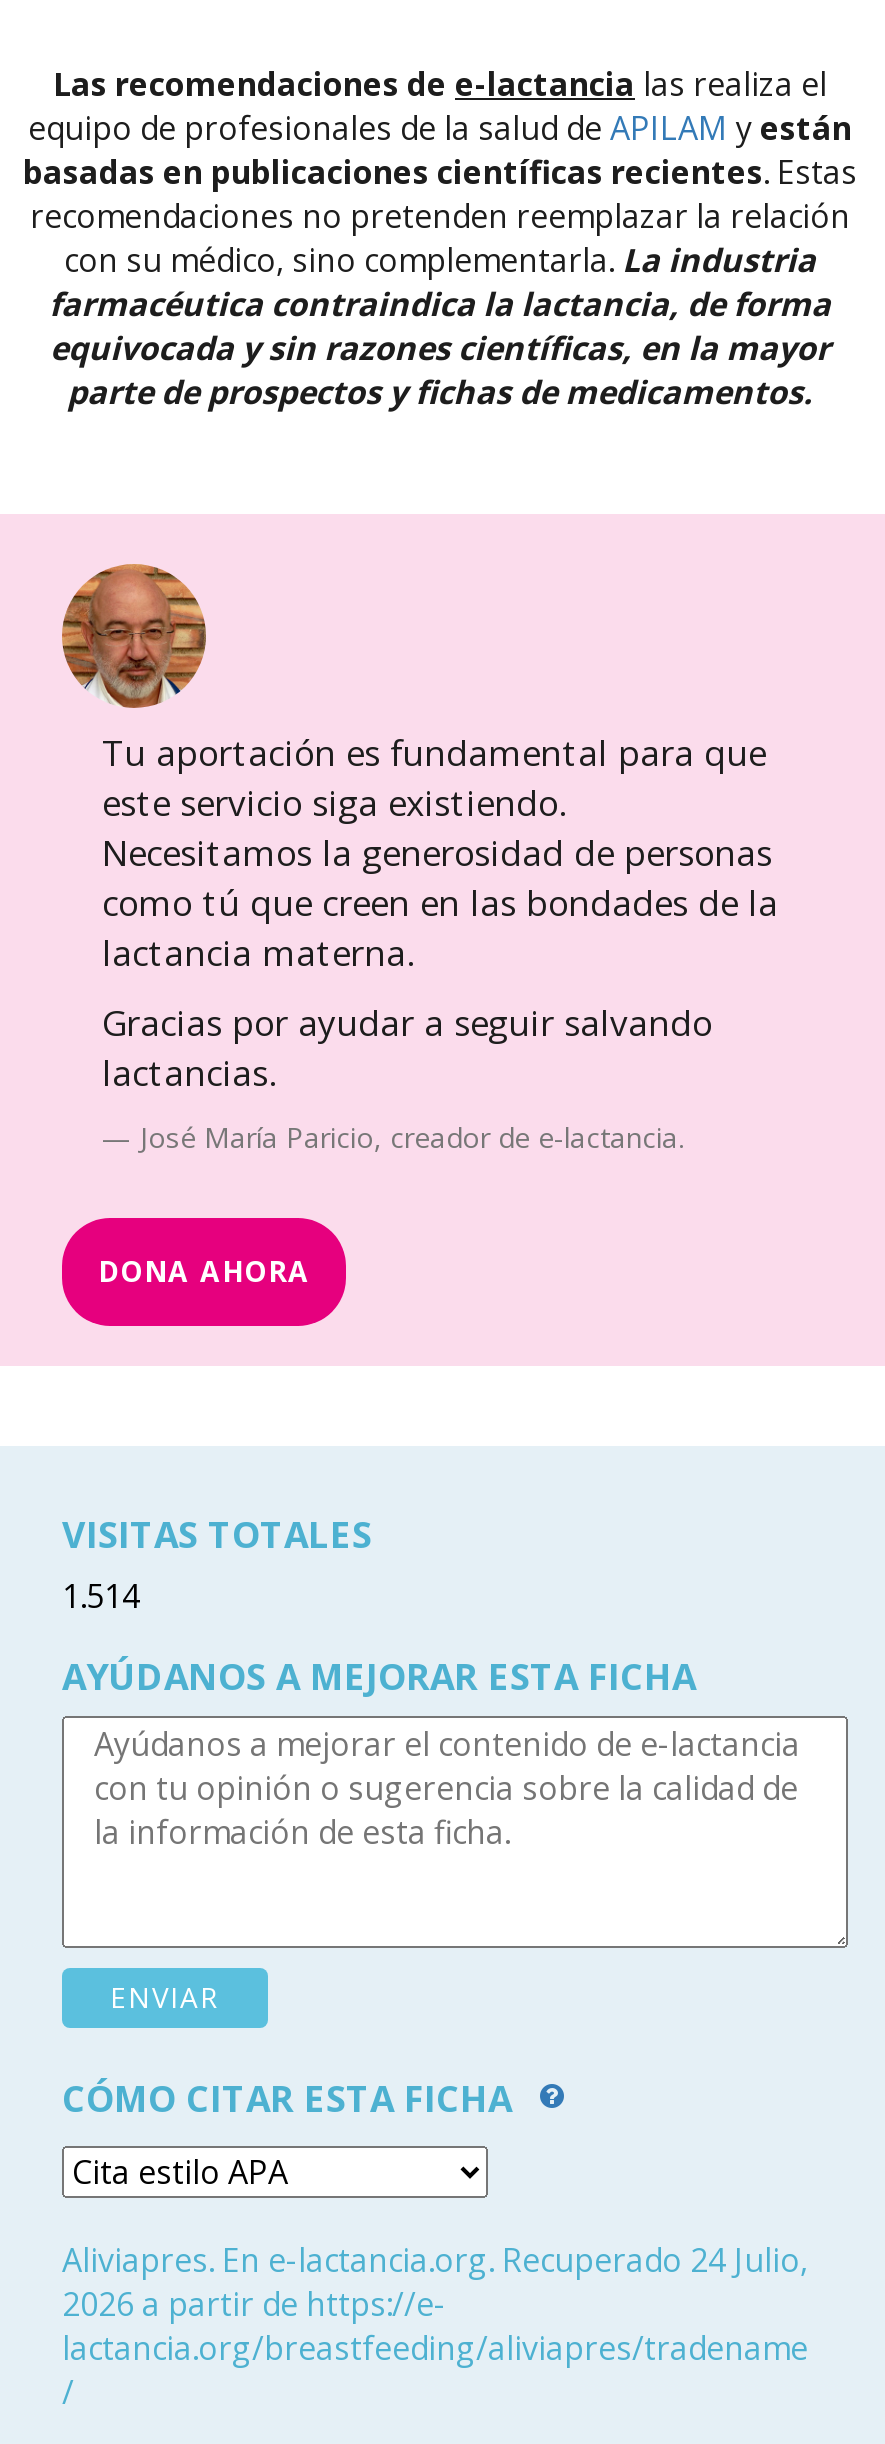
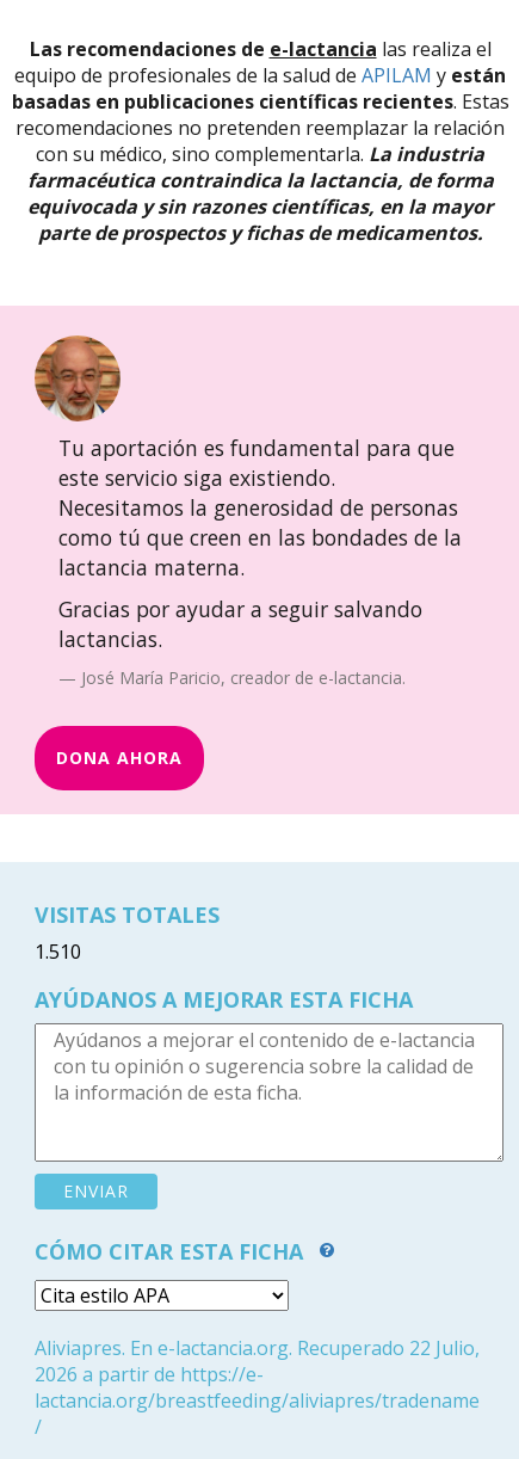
[62,1574,140,1618] 1.514 -> [35,938,81,965] 1.510
[62,2238,808,2282] Aliviapres. En e-lactancia.org. Recuperado 24 Julio, -> [35,1335,480,1361] Aliviapres. En e-lactancia.org. Recuperado 22 Julio,

